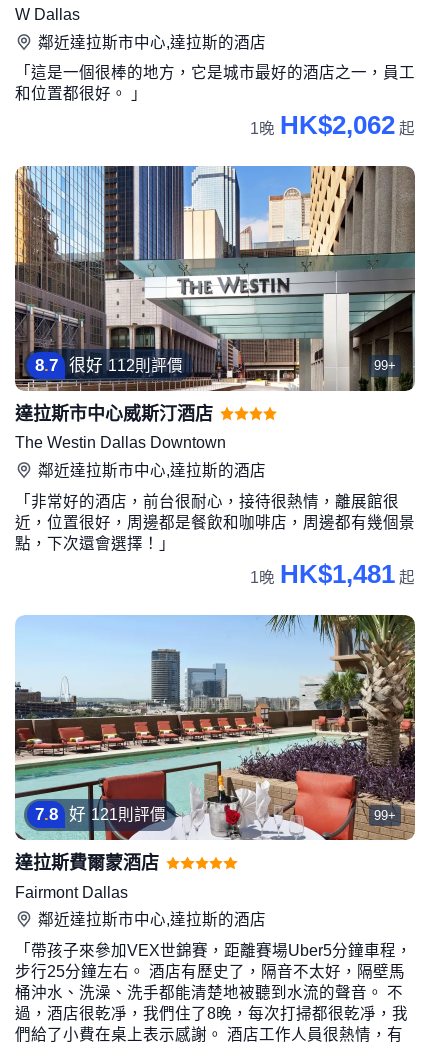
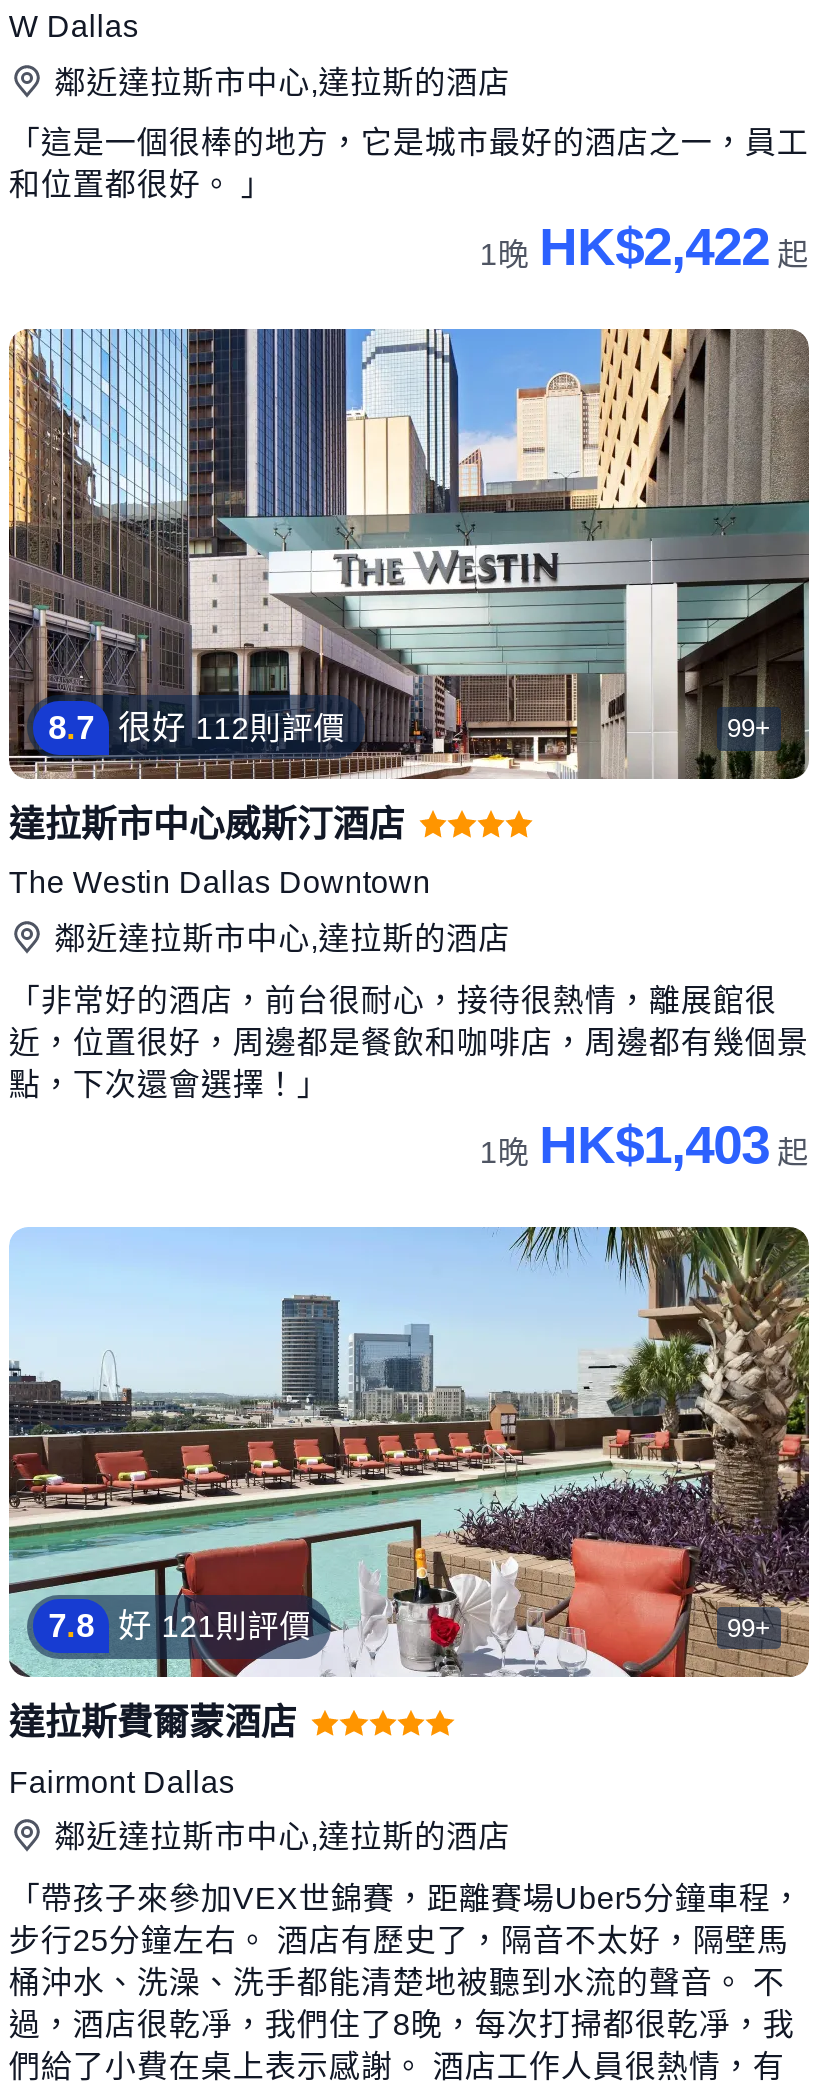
[250,110,415,140] 1晚 HK$2,062起 -> [480,217,809,277] 1晚 HK$2,422起
[250,559,415,589] 1晚 HK$1,481起 -> [480,1116,809,1176] 1晚 HK$1,403起

